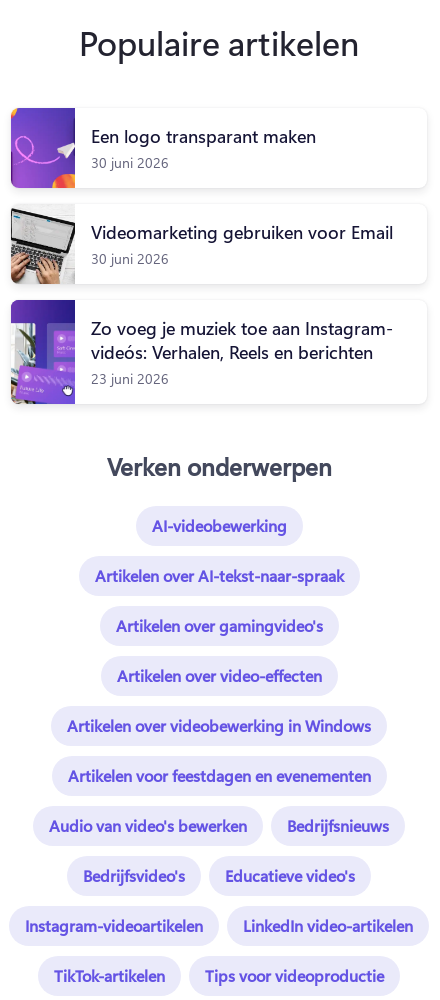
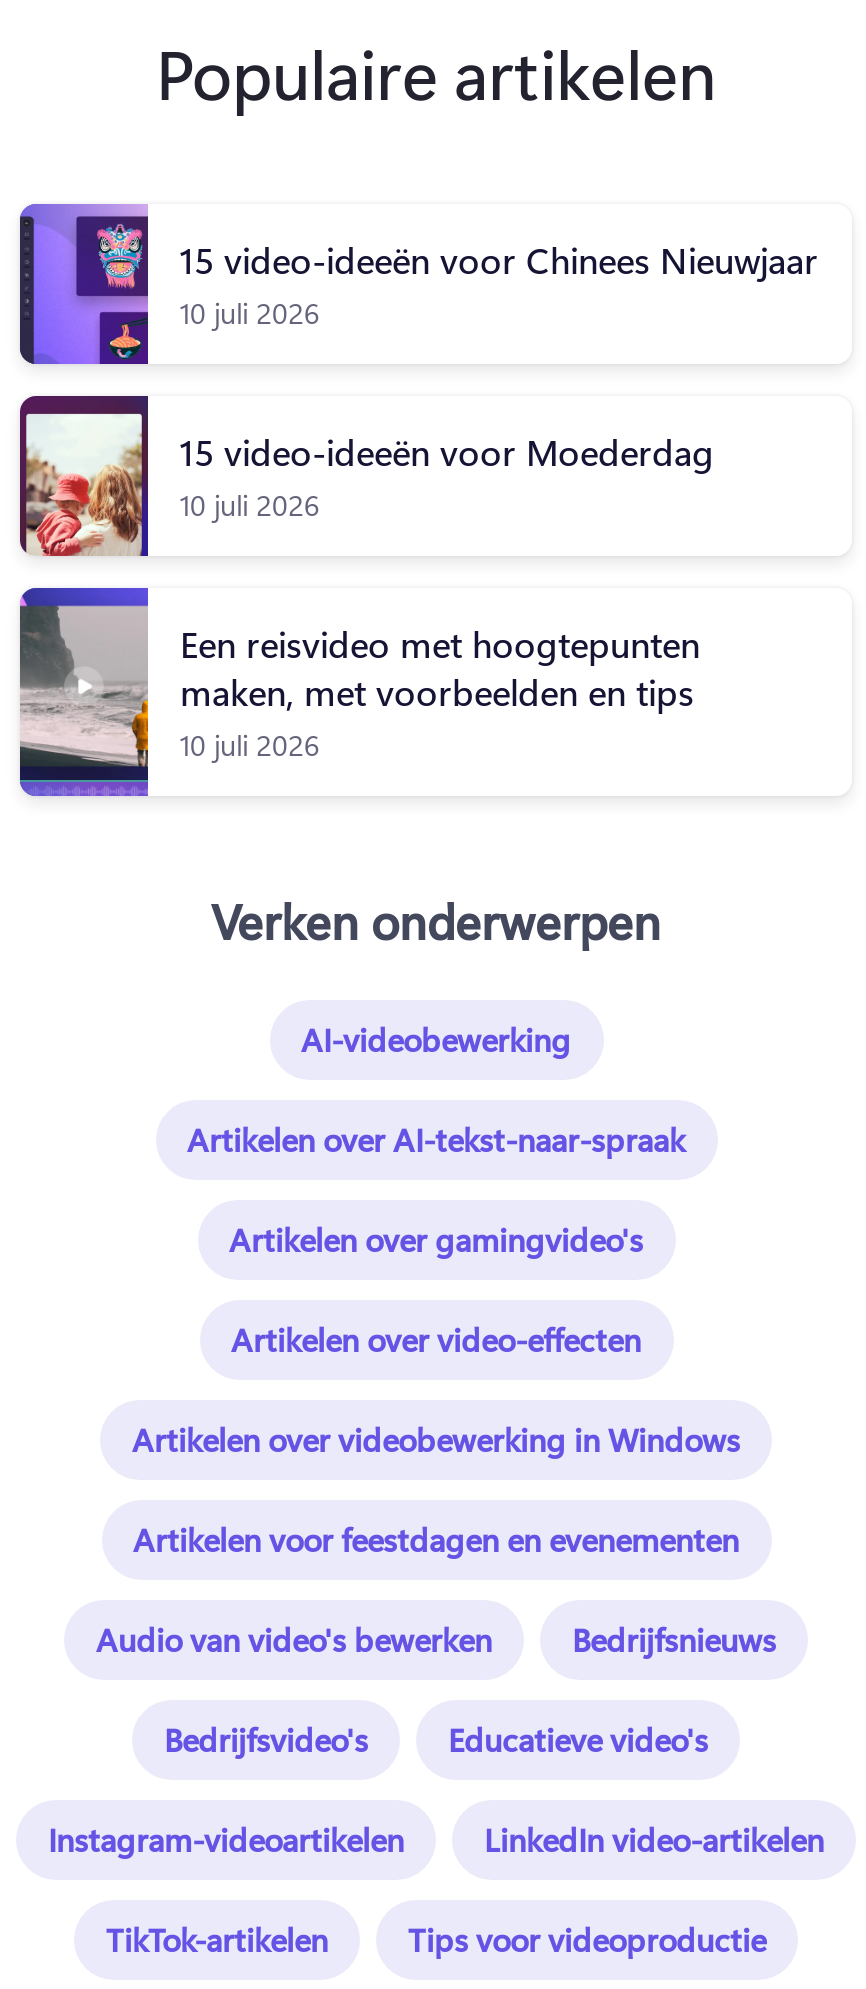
[10,108,316,189] [image] | Een logo transparant maken | 30 juni 2026 -> [18,202,818,366] [image] | 15 video-ideeën voor Chinees Nieuwjaar | 10 juli 2026
[10,204,393,284] [image] | Videomarketing gebruiken voor Email | 30 juni 2026 -> [18,394,714,558] [image] | 15 video-ideeën voor Moederdag | 10 juli 2026
[10,299,393,405] [image] | Zo voeg je muziek toe aan Instagram- | video´s: Verhalen, Reels en berichten | 23 juni 2026 -> [18,586,700,798] [image] | Een reisvideo met hoogtepunten | maken, met voorbeelden en tips | 10 juli 2026

